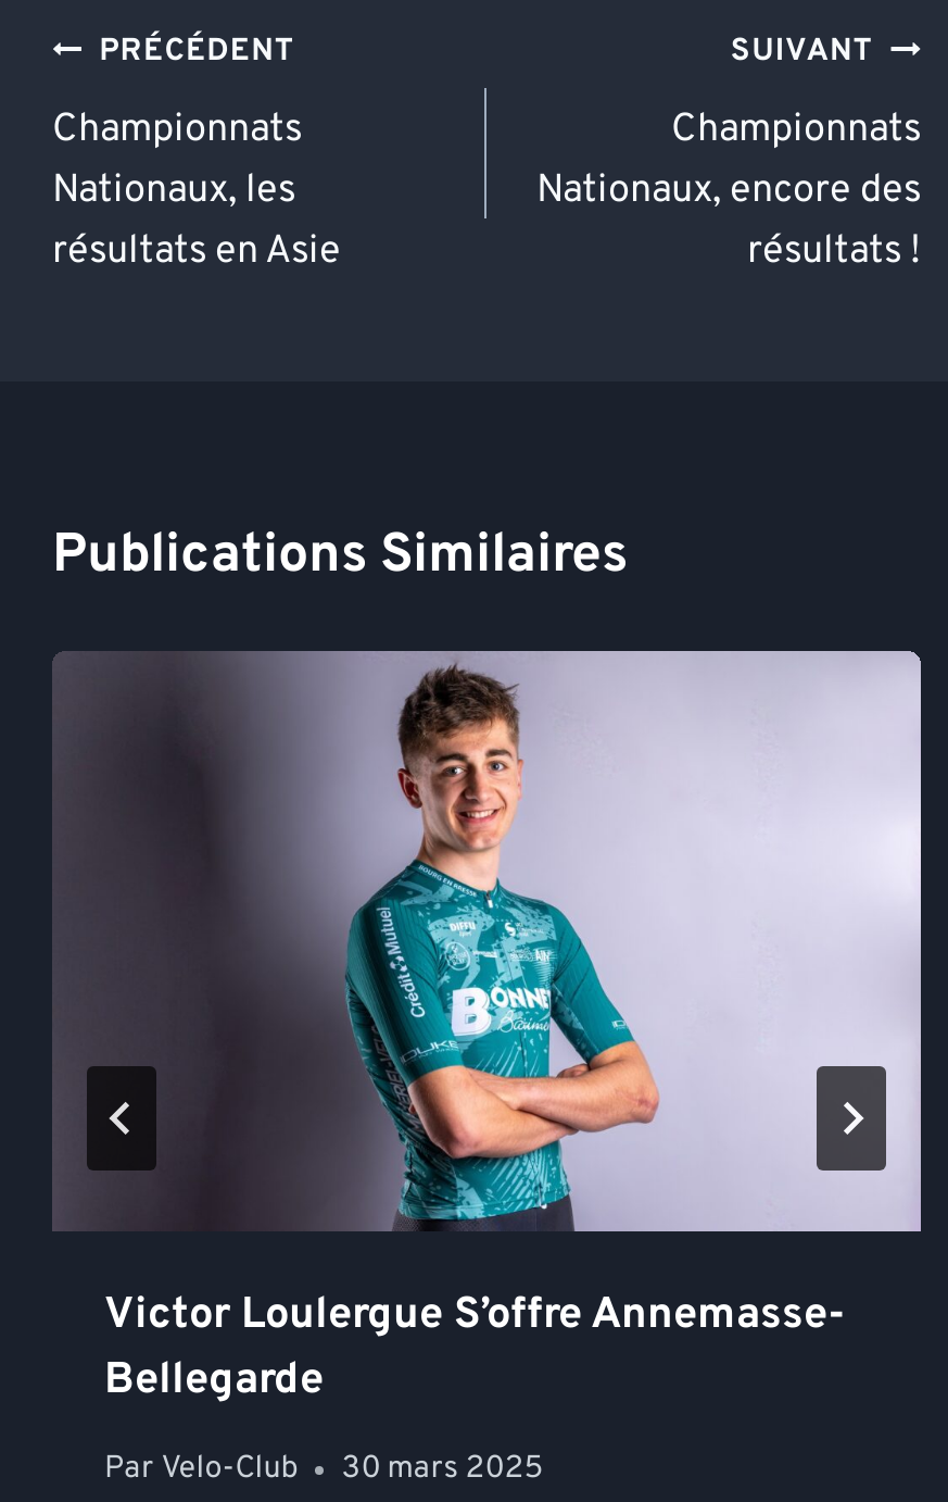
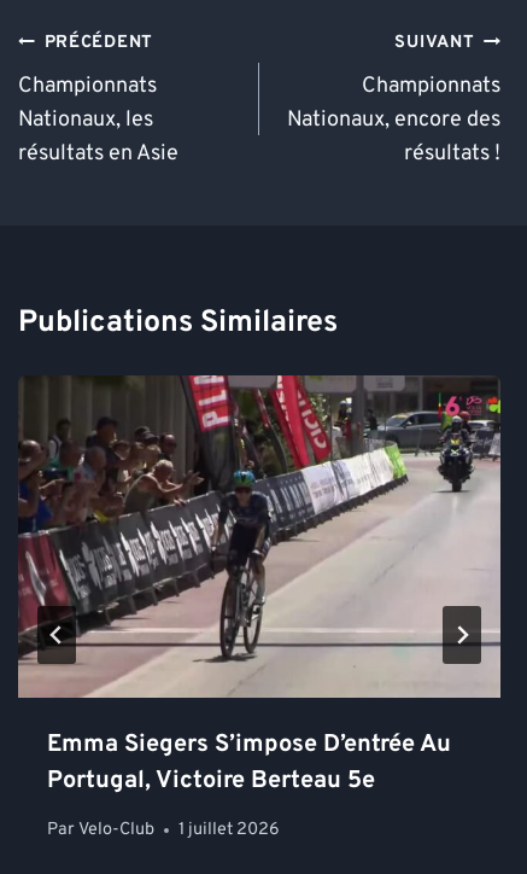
[52,649,923,1410] [image] | Victor Loulergue S’offre Annemasse- | Bellegarde -> [18,374,502,797] [image] | Emma Siegers S’impose D’entrée Au | Portugal, Victoire Berteau 5e
[104,1450,543,1491] Par Velo-Club 30 mars 2025 -> [47,819,280,842] Par Velo-Club 1 juillet 2026

